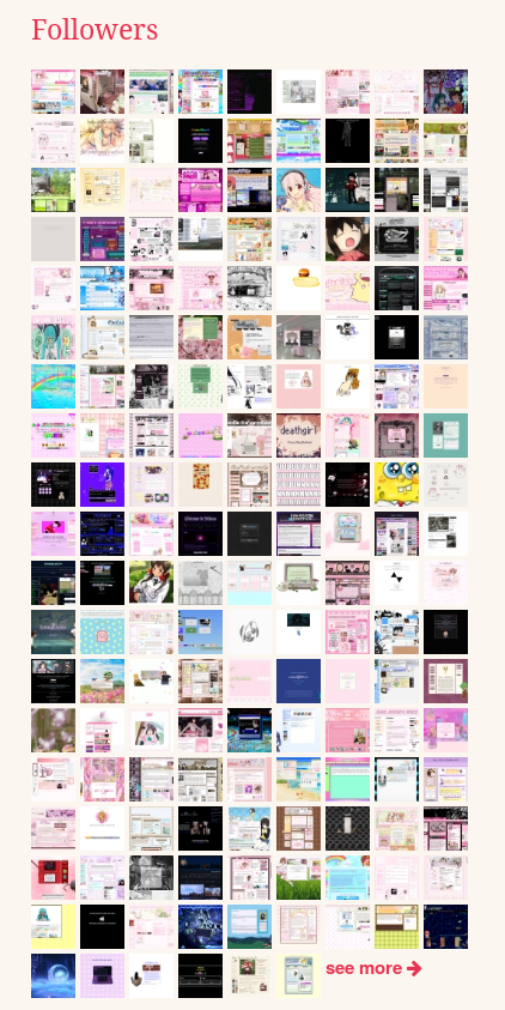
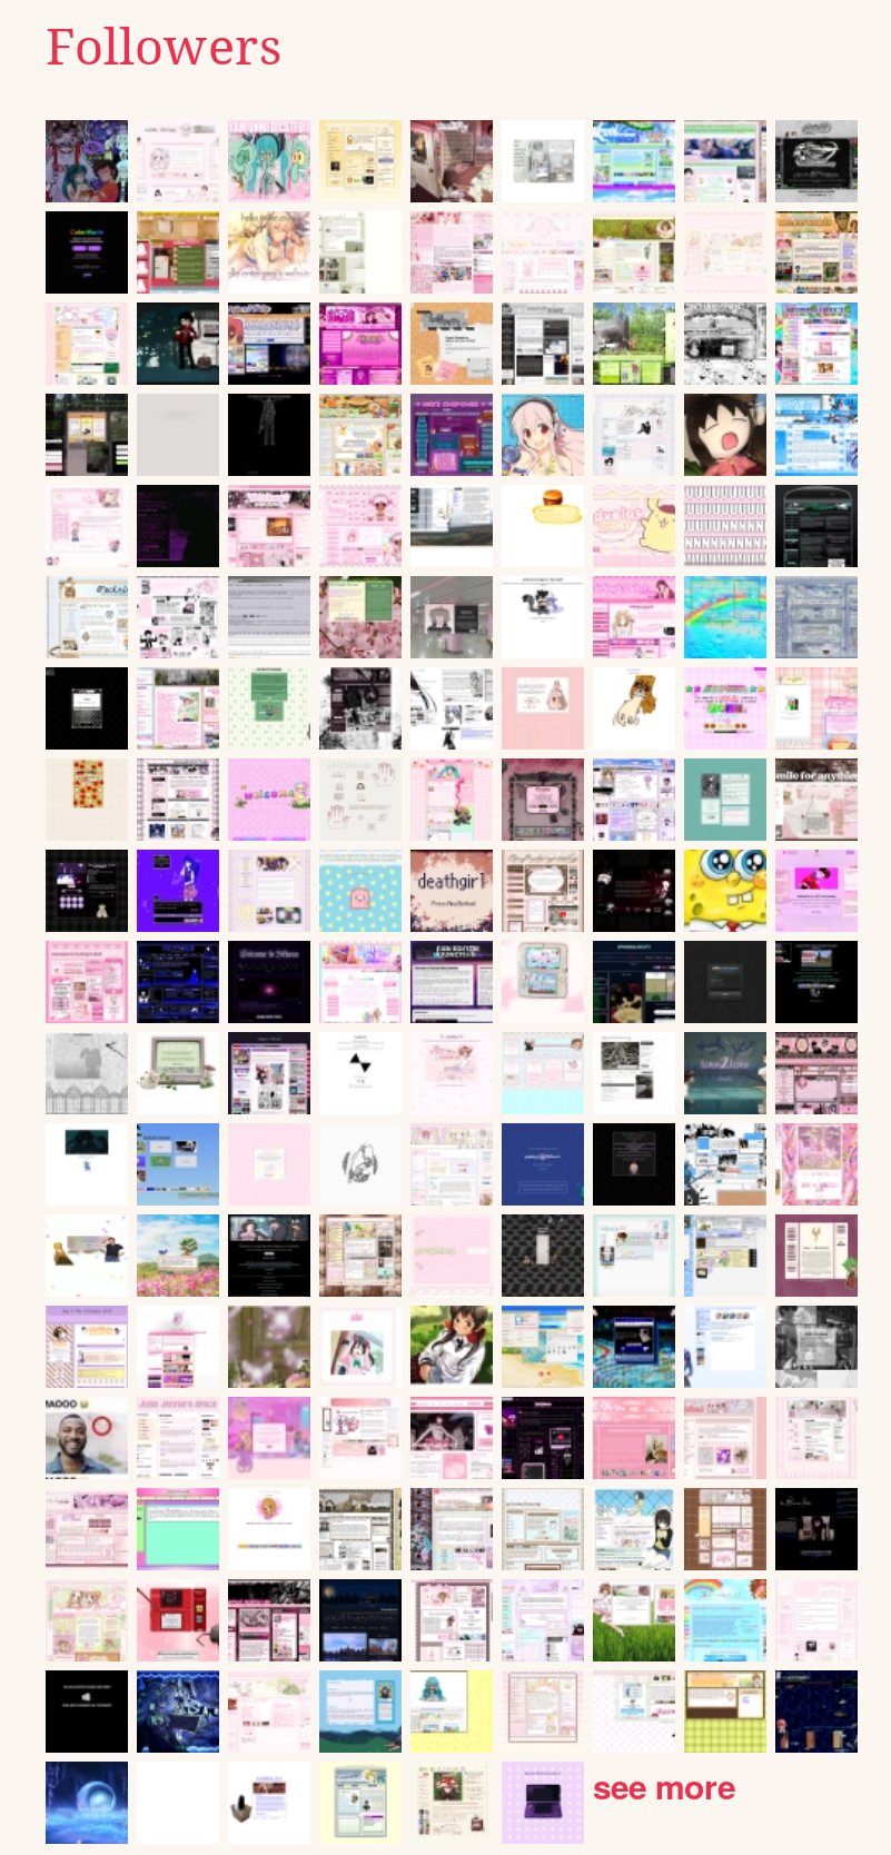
[30,68,469,999] [image] -> [43,118,860,1844] [image]

